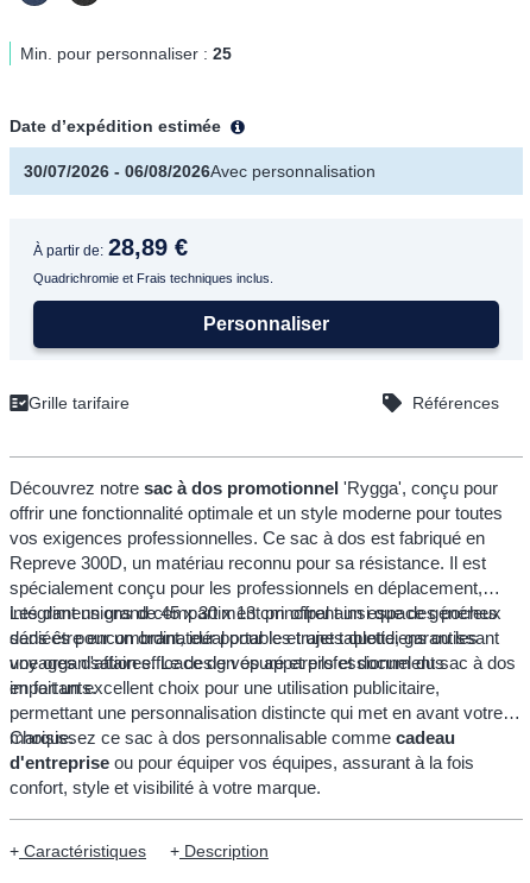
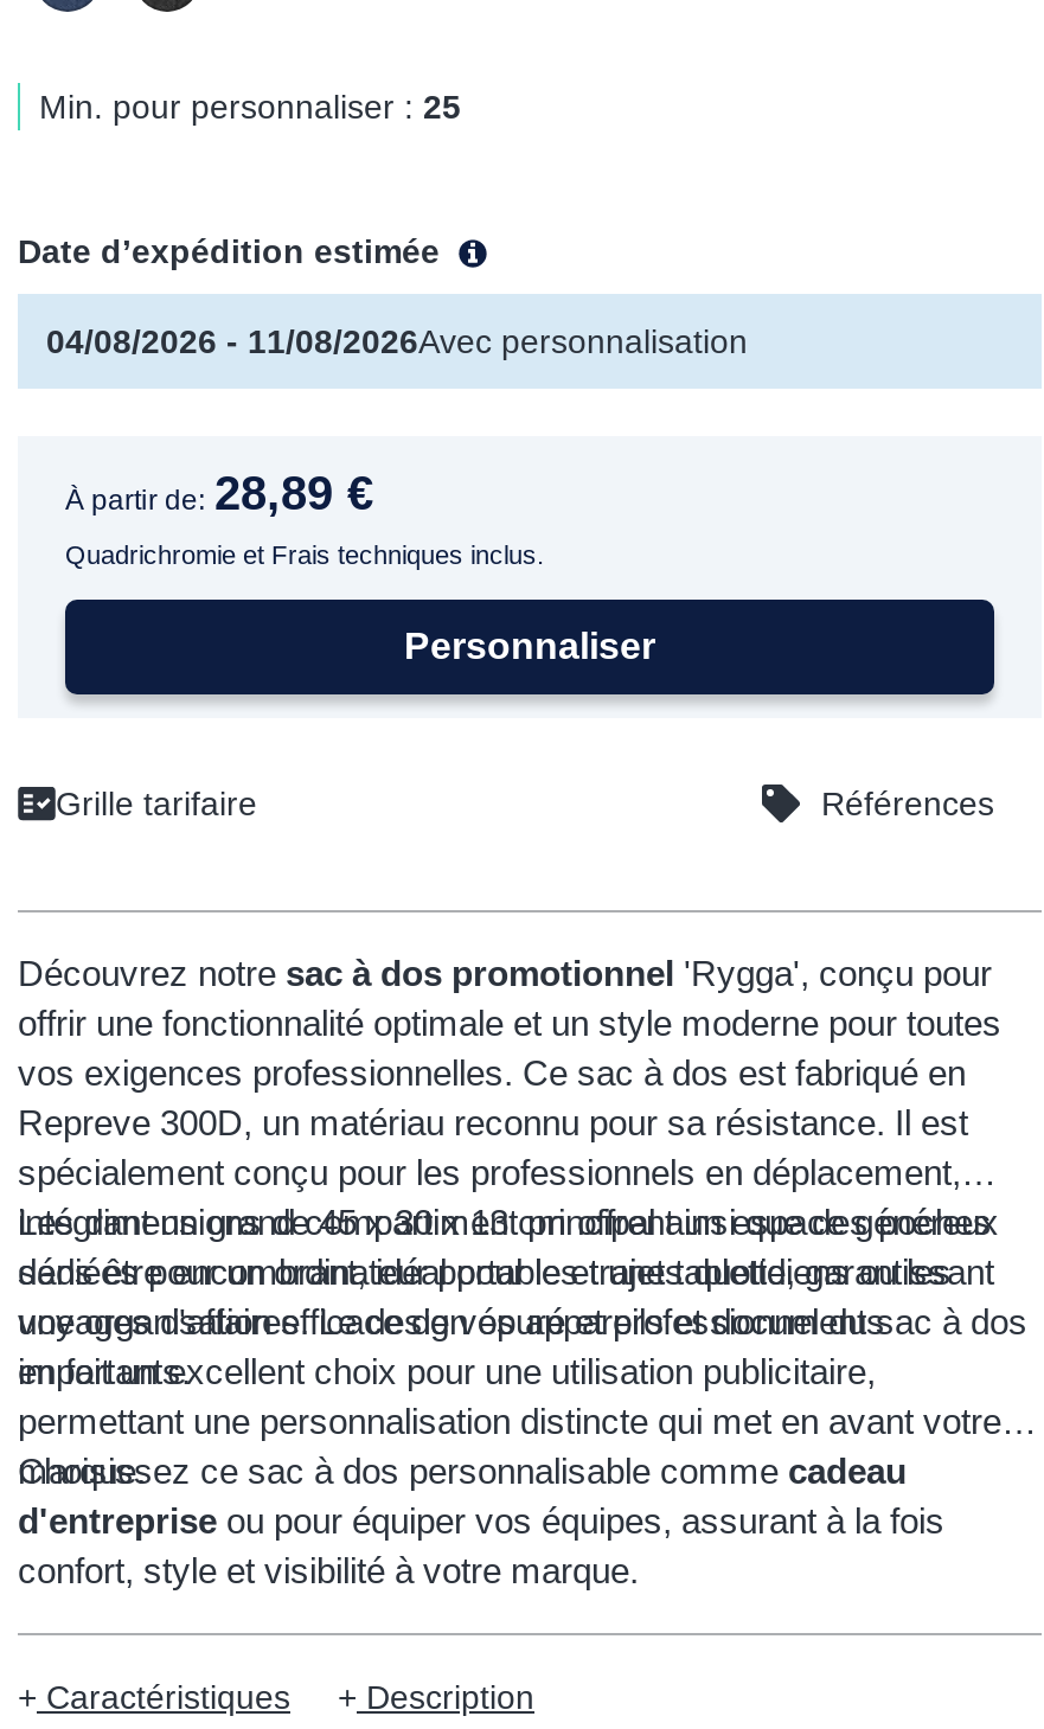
[24,162,376,181] 30/07/2026 ‐ 06/08/2026Avec personnalisation -> [46,322,748,360] 04/08/2026 ‐ 11/08/2026Avec personnalisation

